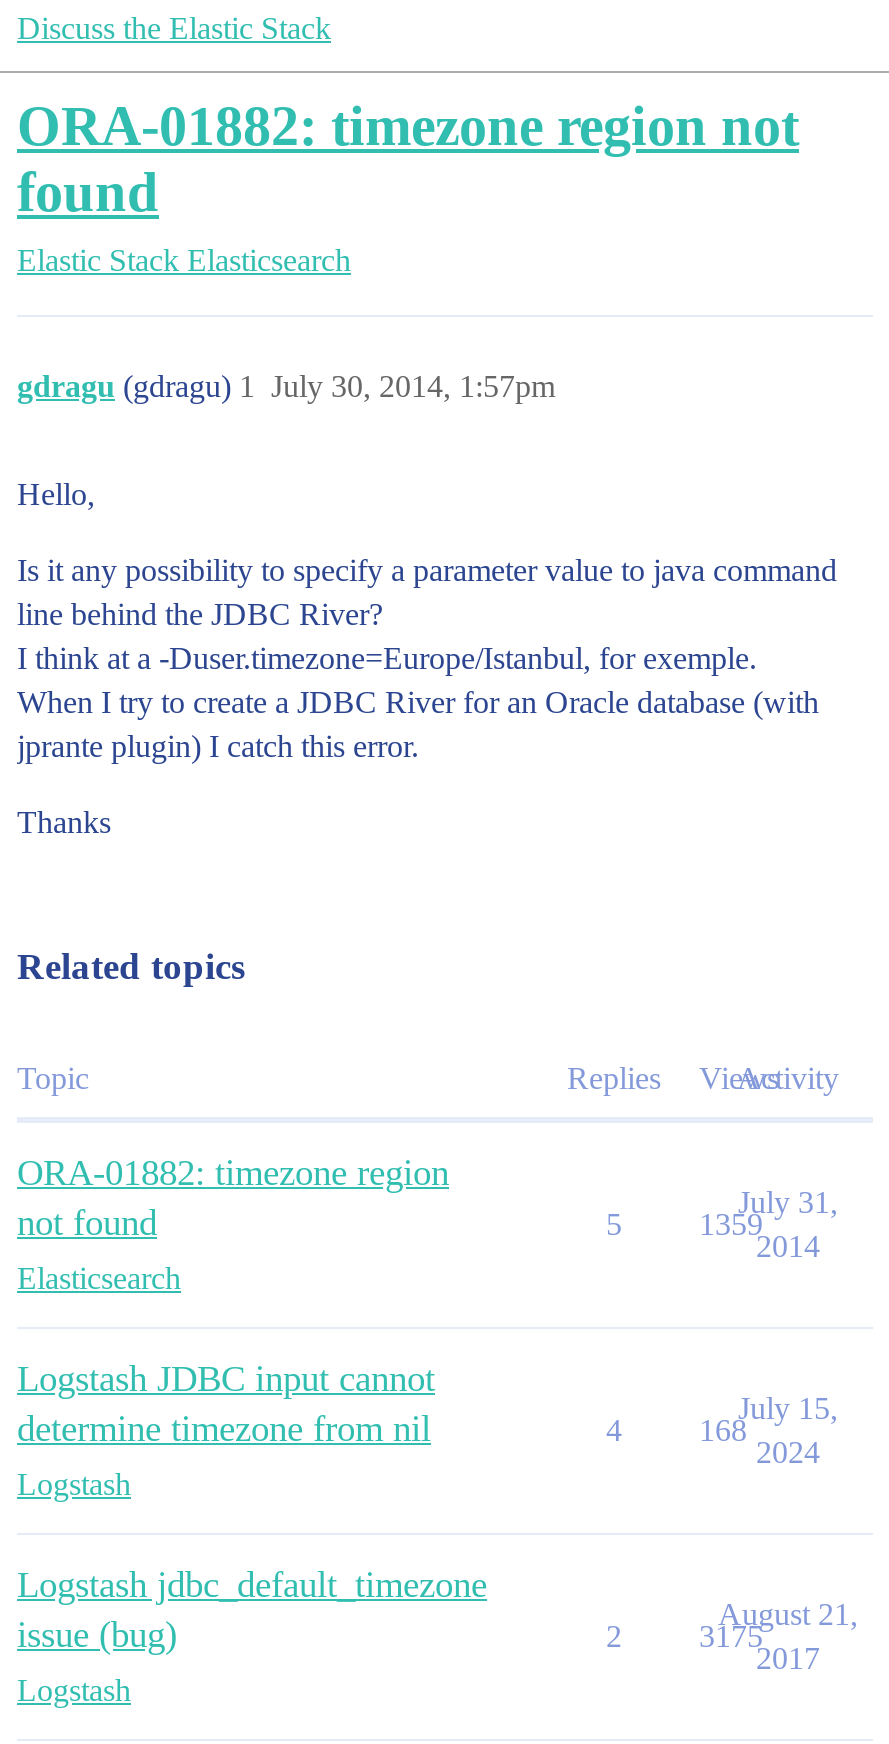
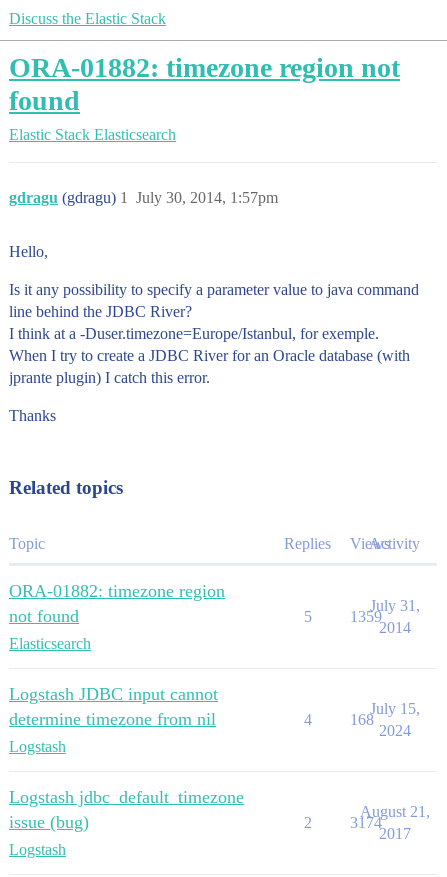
[699,1619,763,1653] 3175 -> [350,814,382,831] 3174

